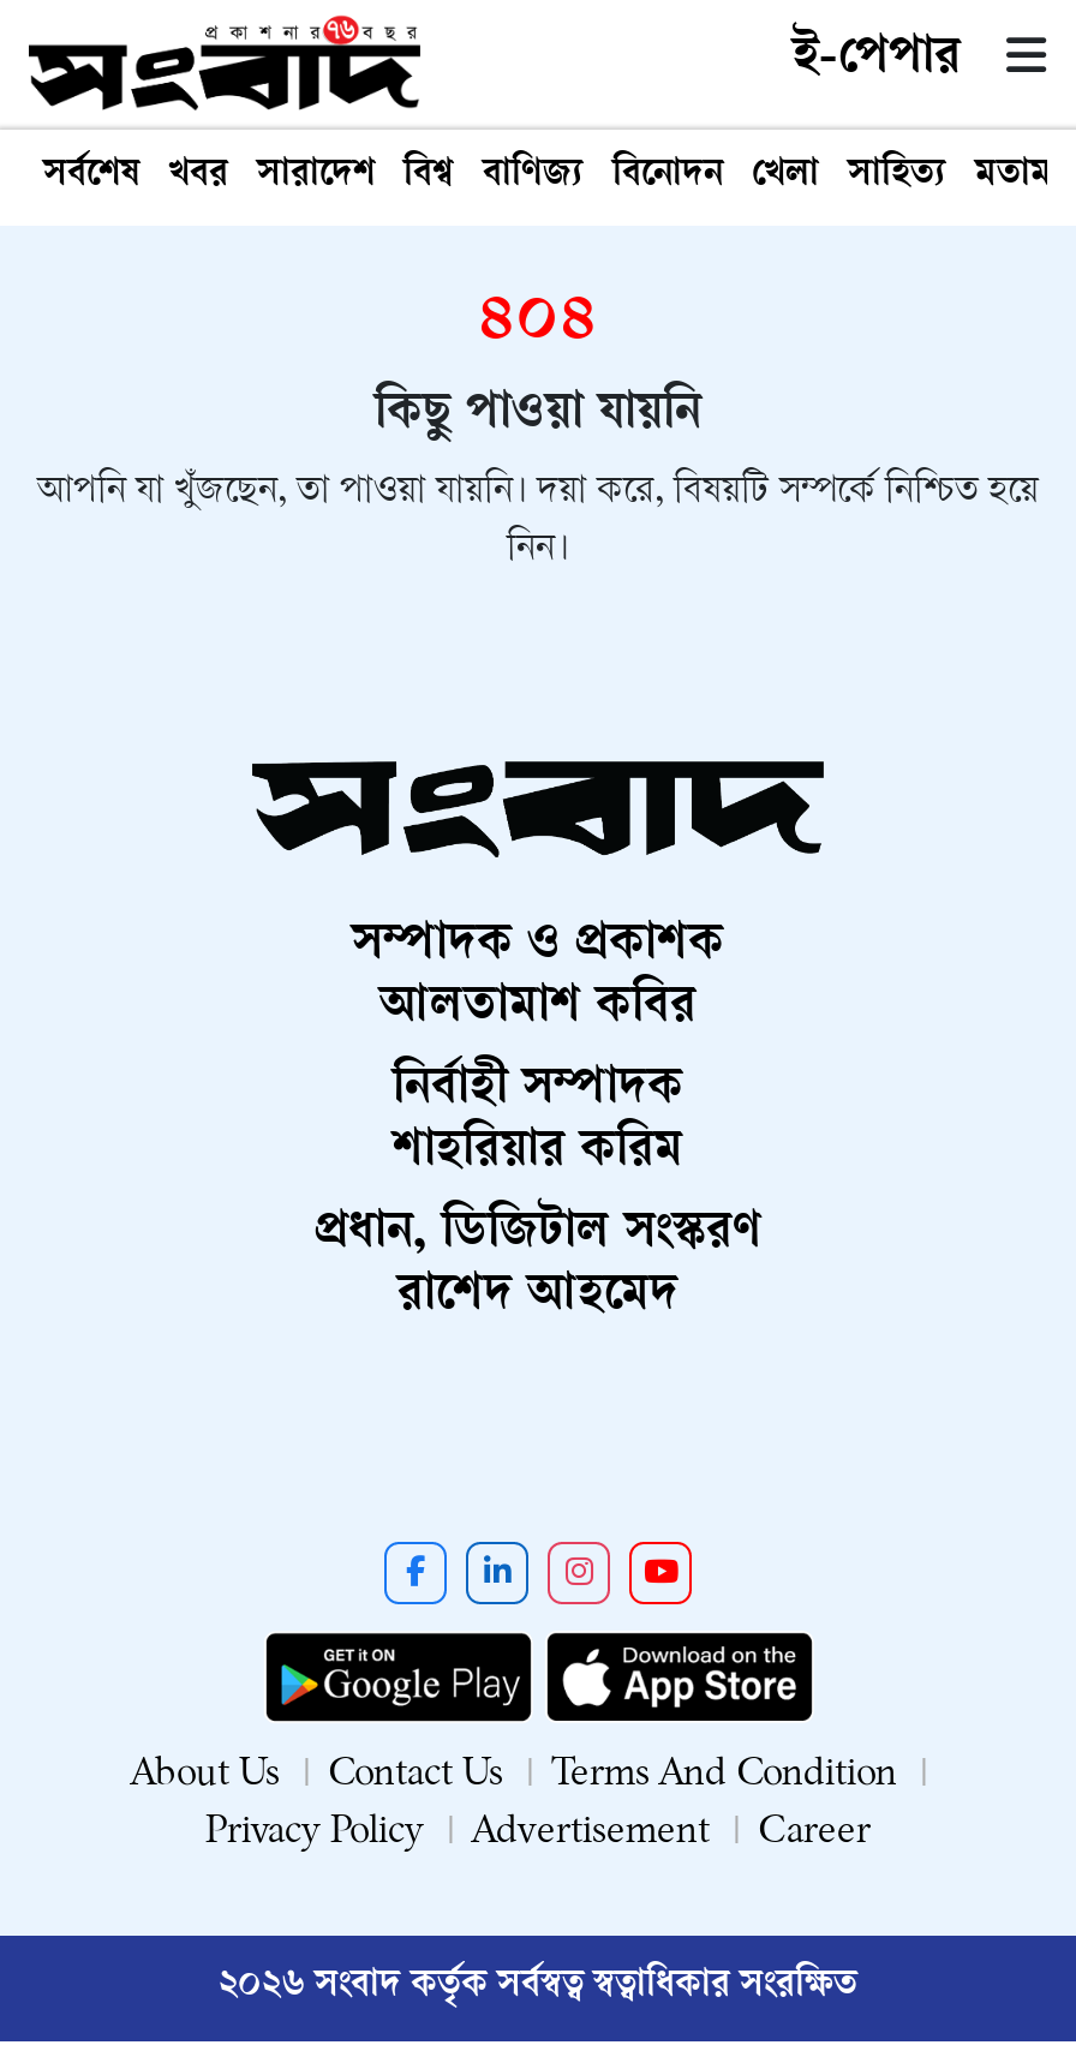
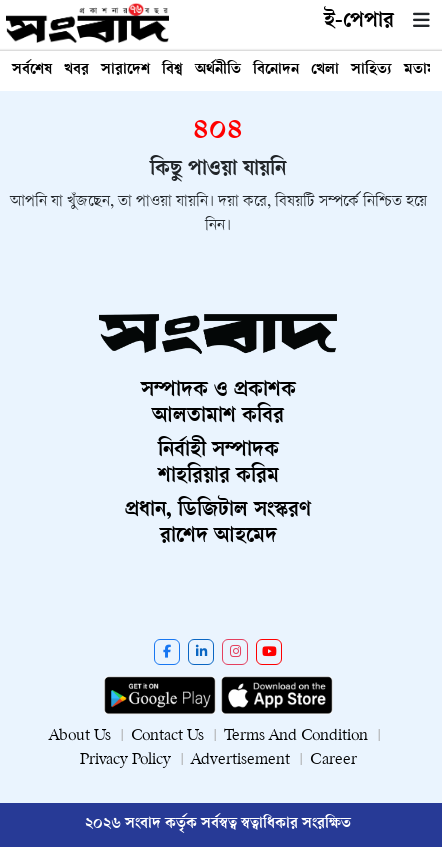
[483,156,584,197] বাণিজ্য -> [195,62,241,79] অর্থনীতি

